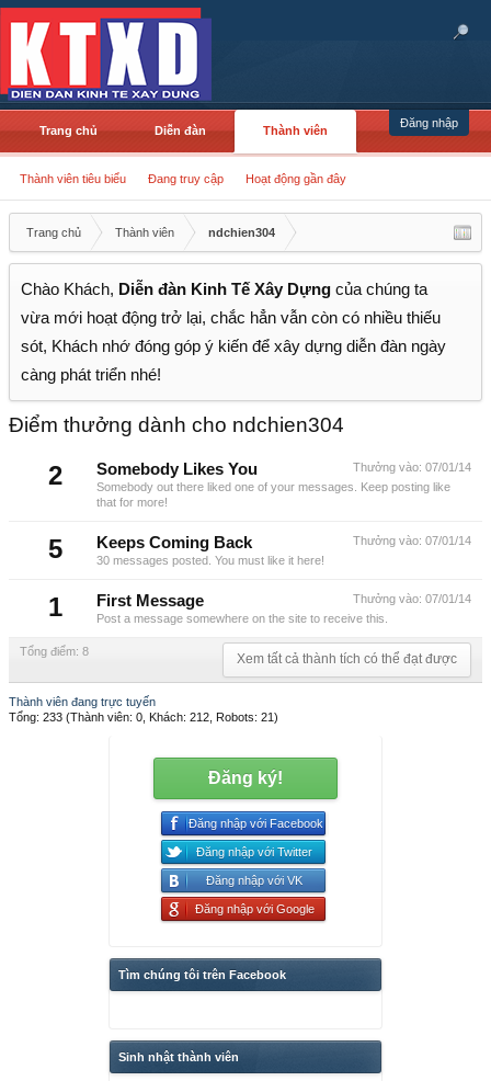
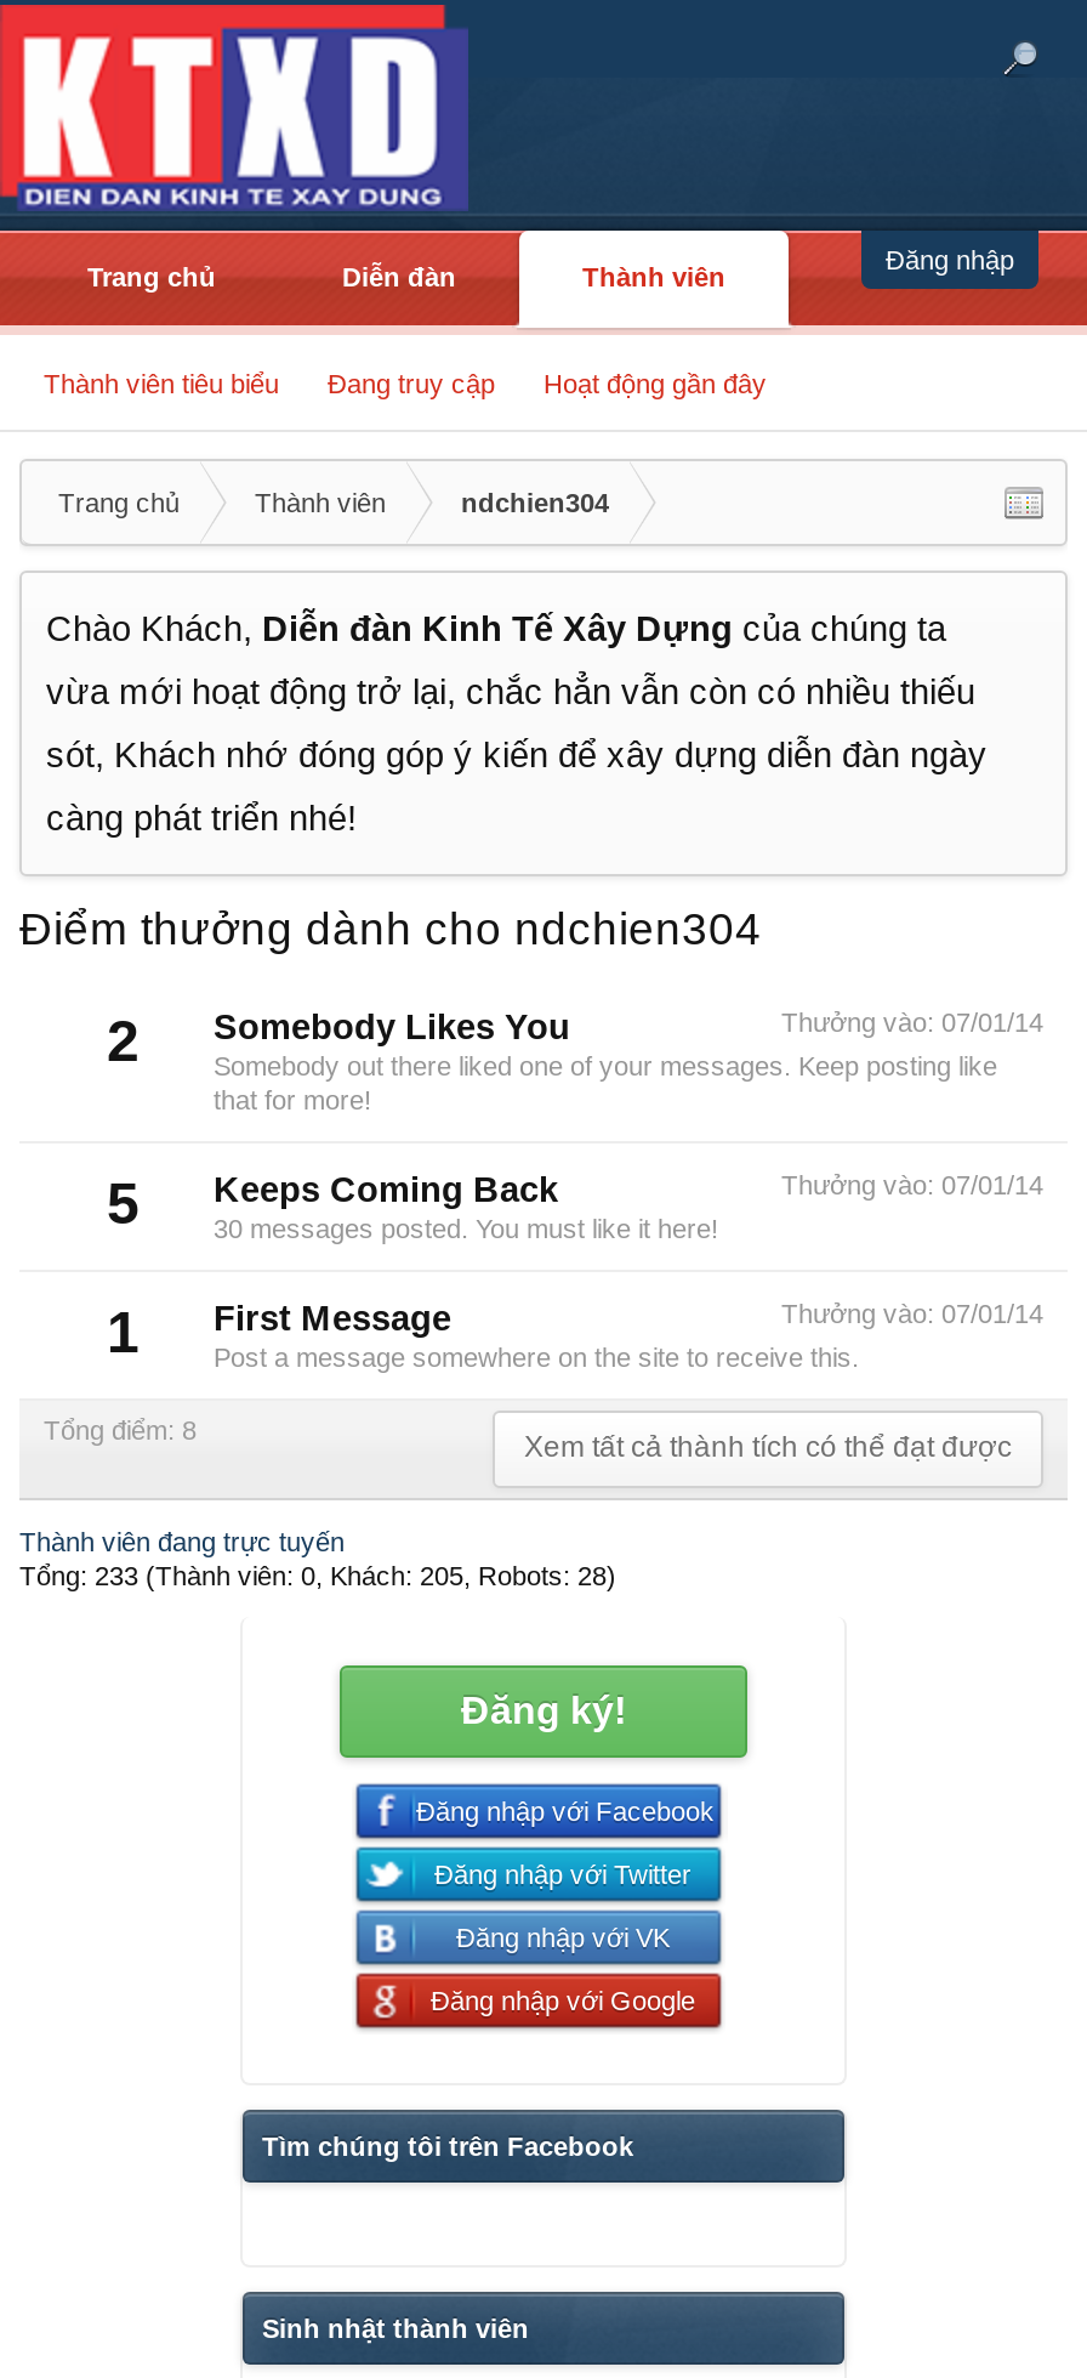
[9,710,278,724] Tổng: 233 (Thành viên: 0, Khách: 212, Robots: 21) -> [19,1561,616,1590] Tổng: 233 (Thành viên: 0, Khách: 205, Robots: 28)

